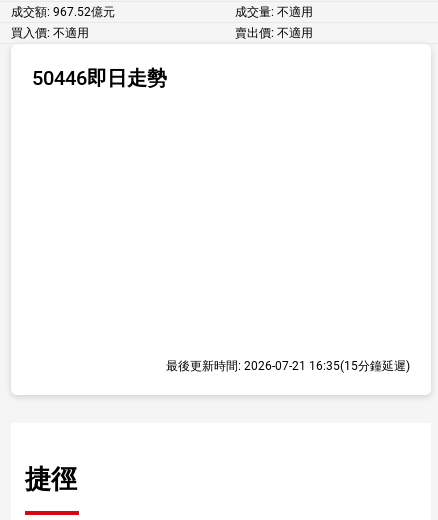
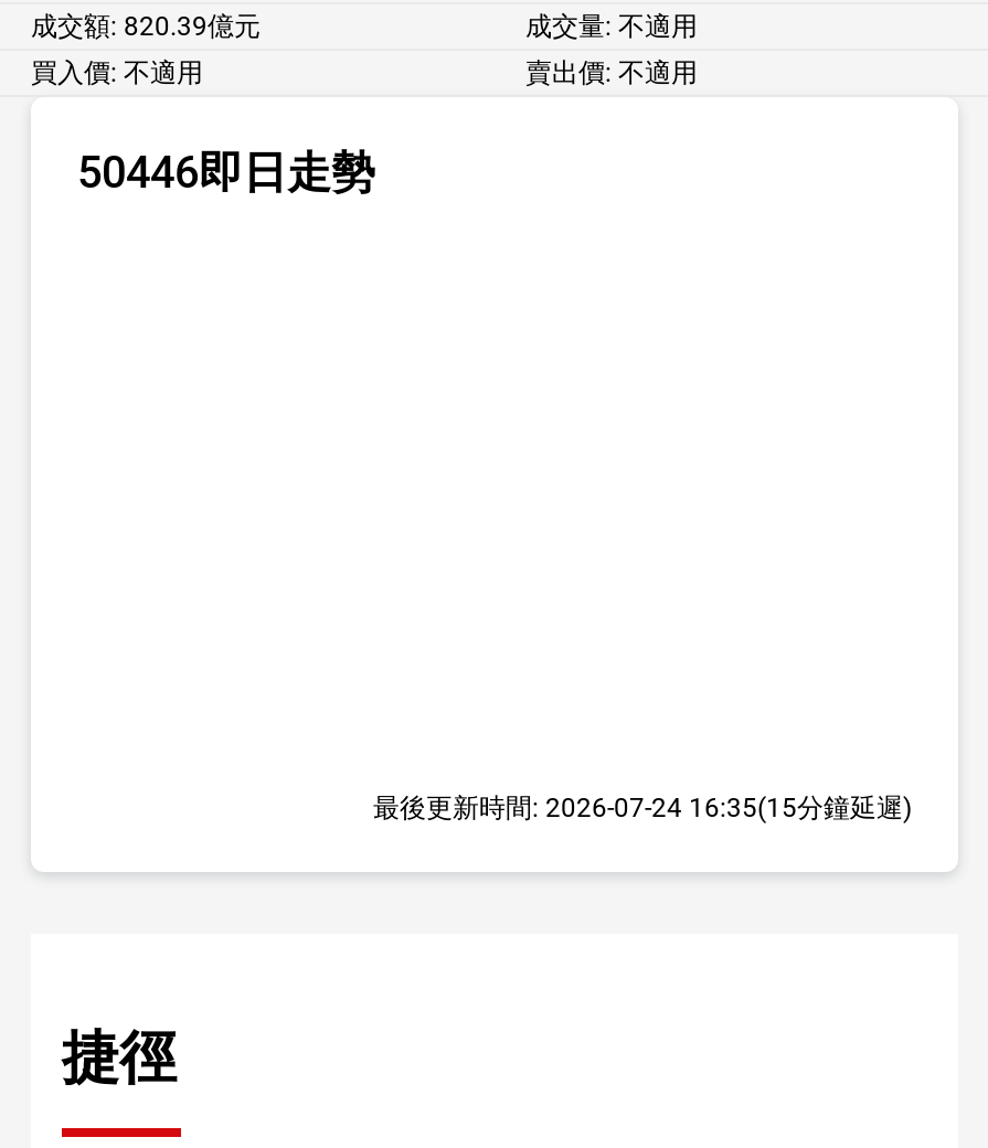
[11,5,115,19] 成交額: 967.52億元 -> [31,10,261,41] 成交額: 820.39億元
[166,359,410,373] 最後更新時間: 2026-07-21 16:35(15分鐘延遲) -> [373,793,912,824] 最後更新時間: 2026-07-24 16:35(15分鐘延遲)

